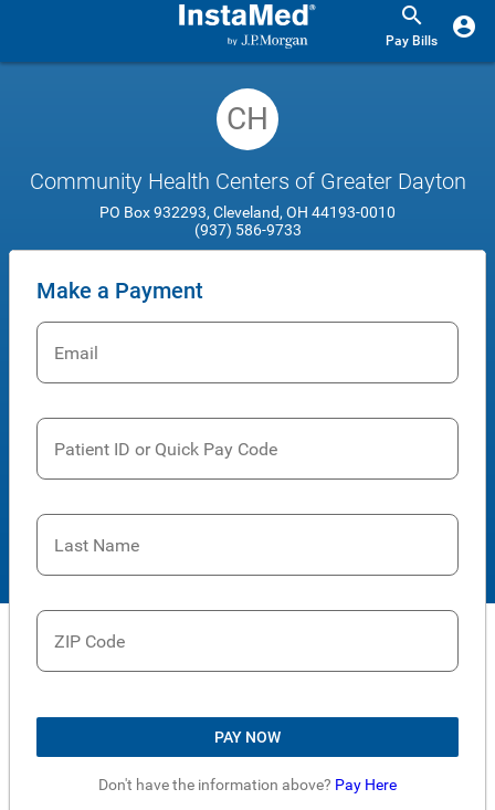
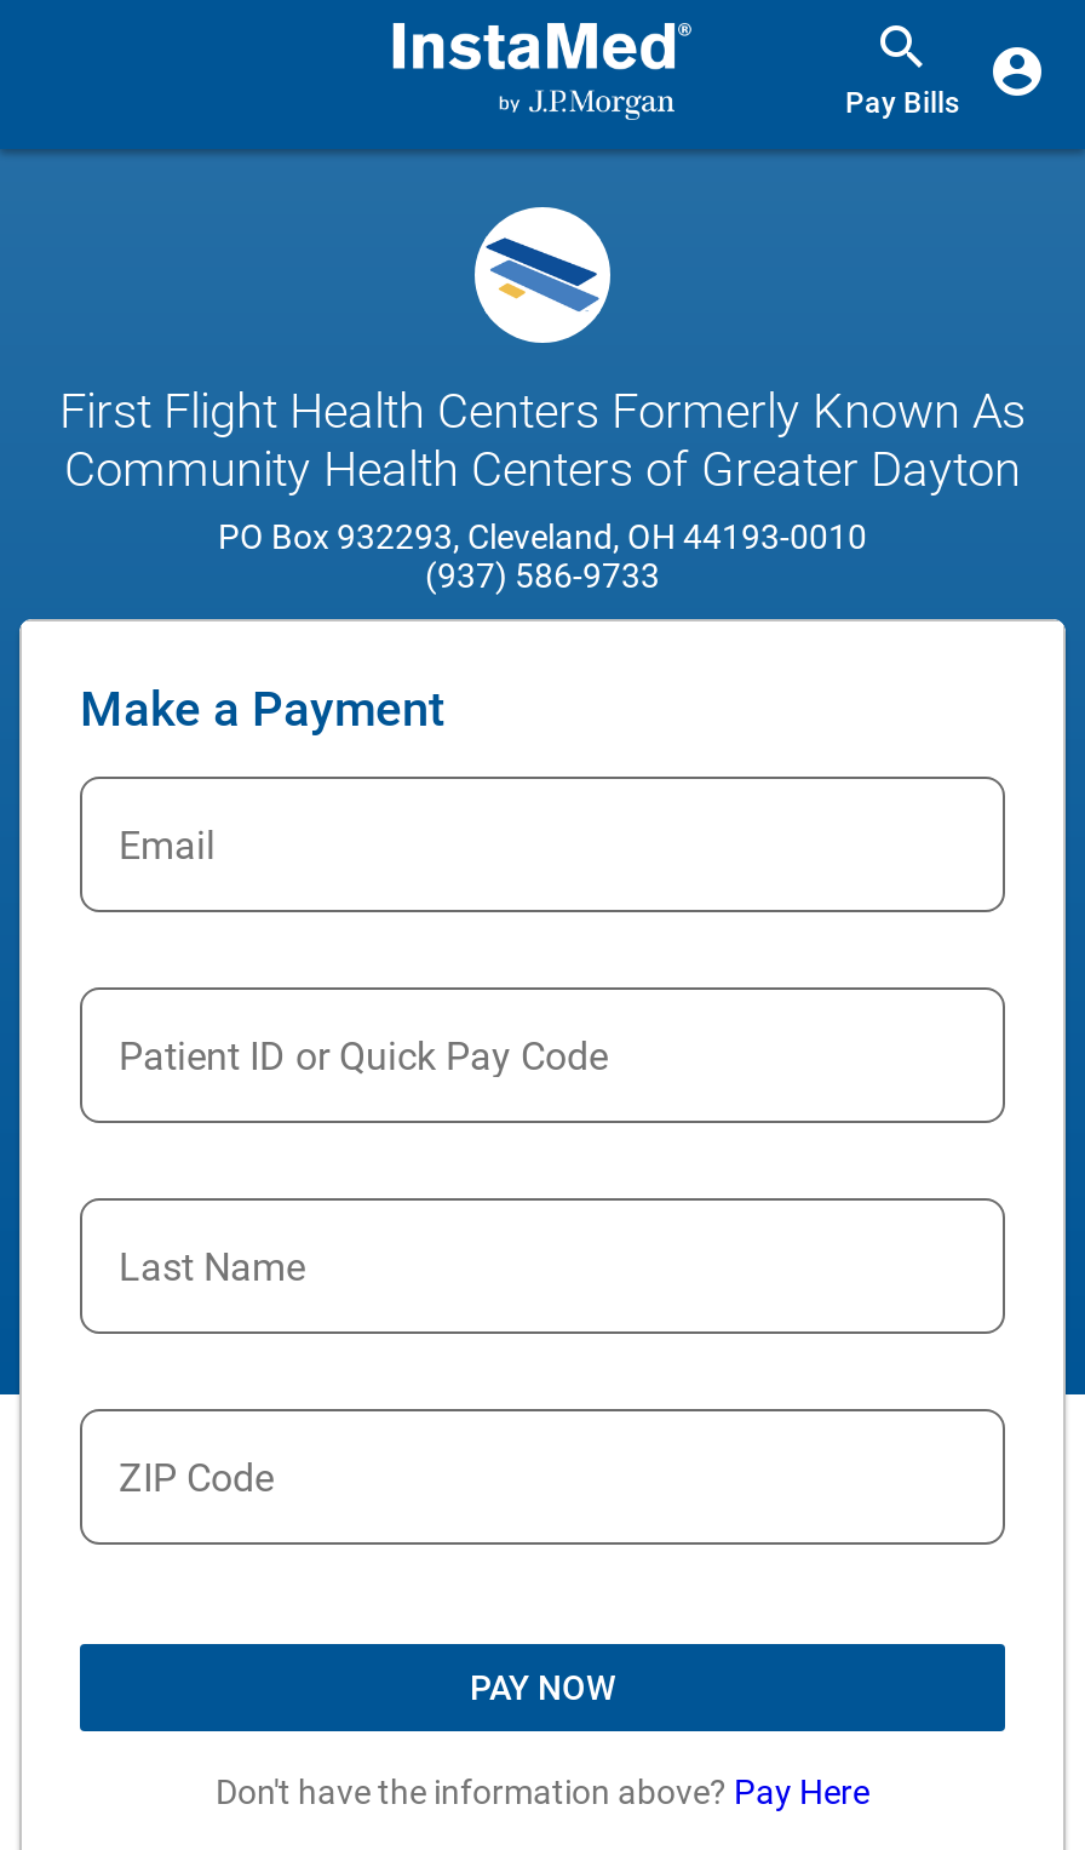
[227,101,268,137] CH -> [59,382,1026,440] First Flight Health Centers Formerly Known As

